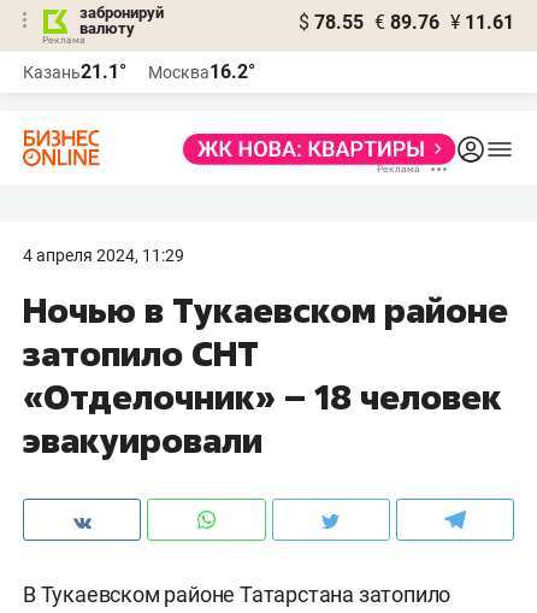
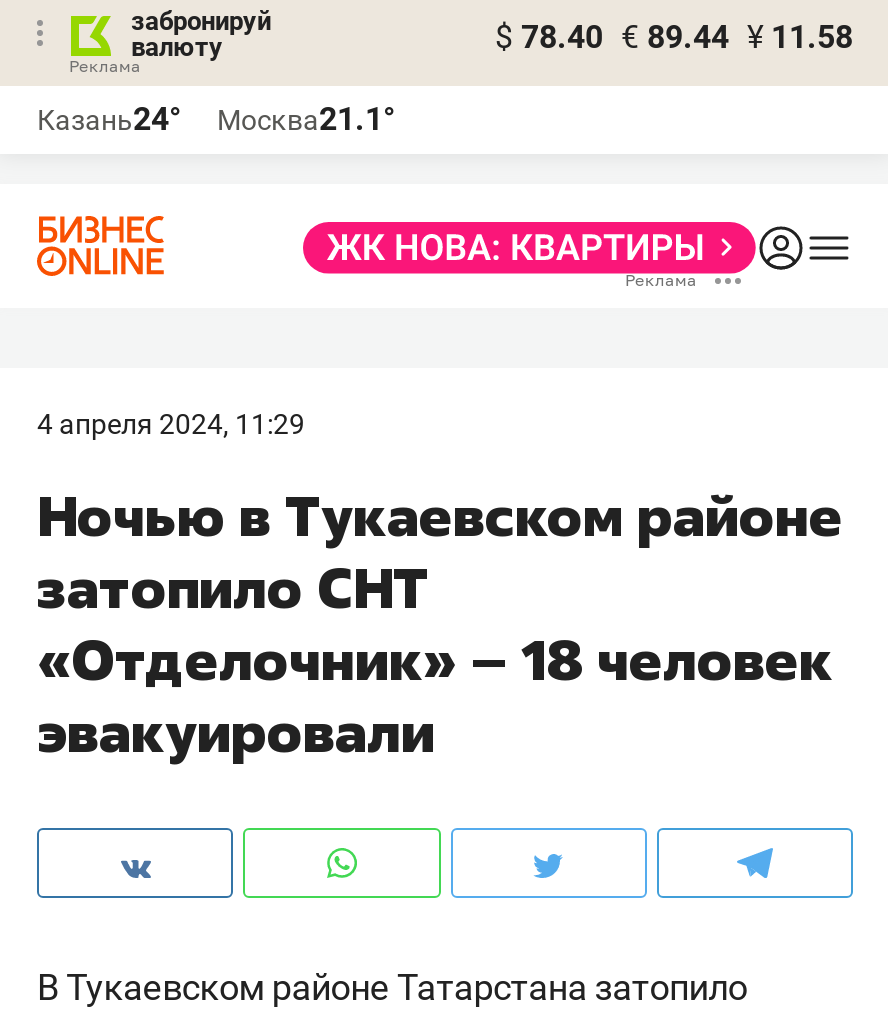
[299,11,514,34] $ 78.55 € 89.76 ¥ 11.61 -> [495,18,853,56] $ 78.40 € 89.44 ¥ 11.58
[23,60,126,83] Казань21.1° -> [37,100,181,138] Казань24°
[148,60,255,83] Москва16.2° -> [217,100,395,138] Москва21.1°

